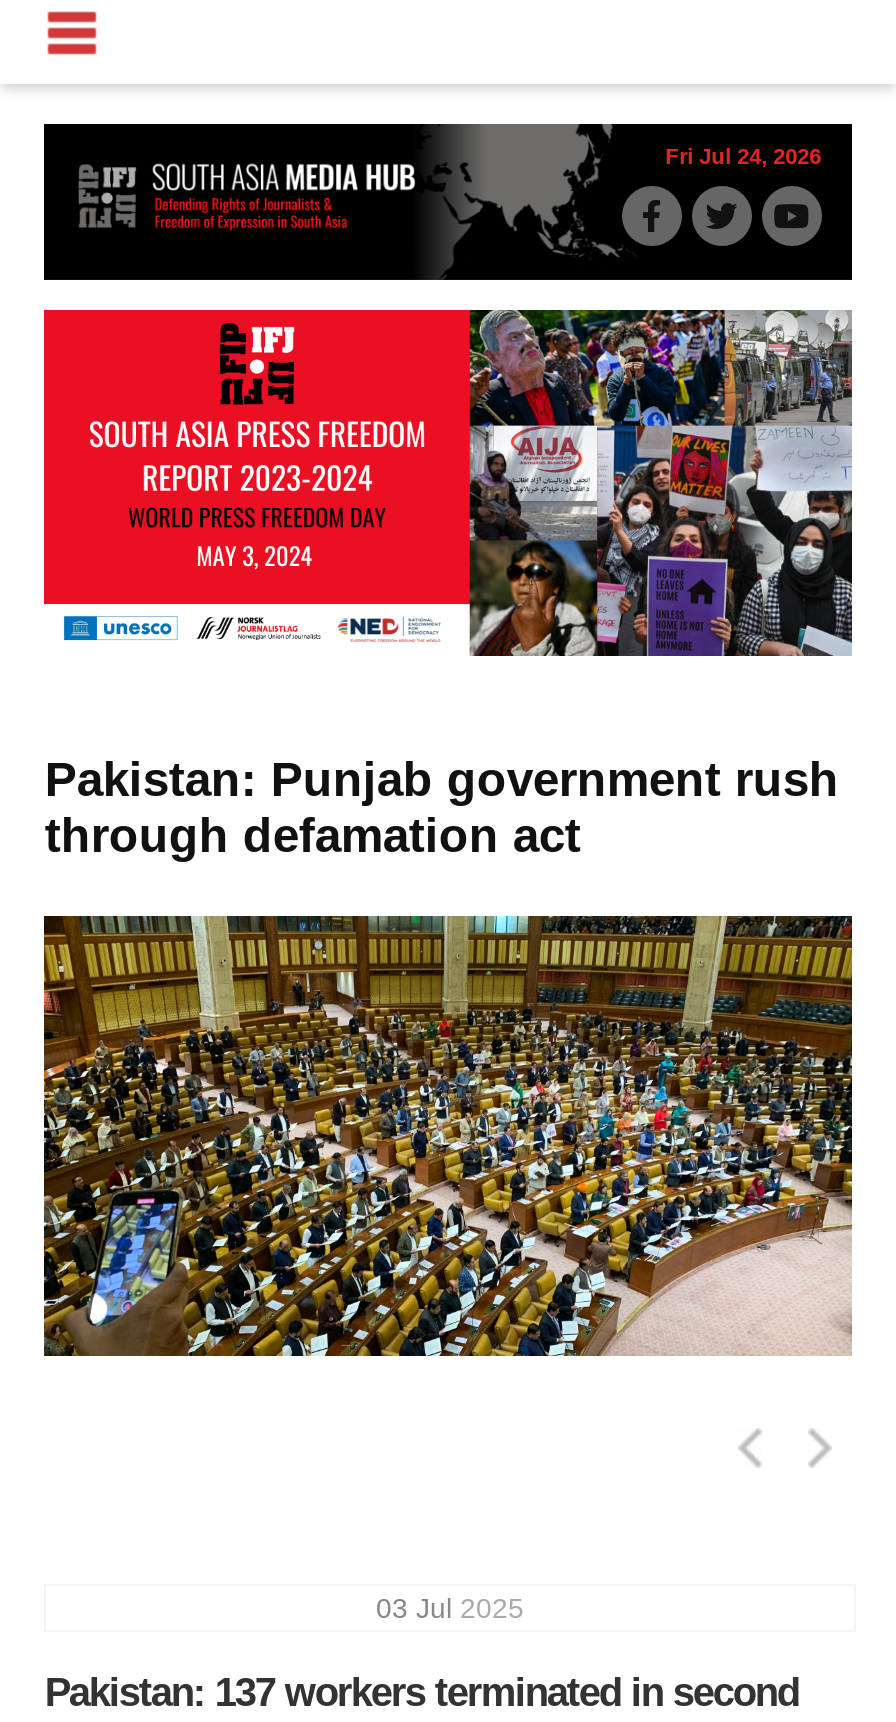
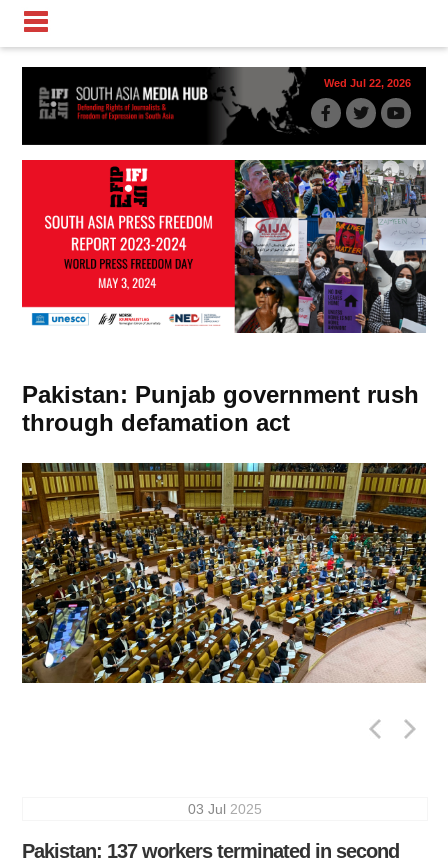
[665,144,821,168] Fri Jul 24, 2026 -> [324,77,411,89] Wed Jul 22, 2026

